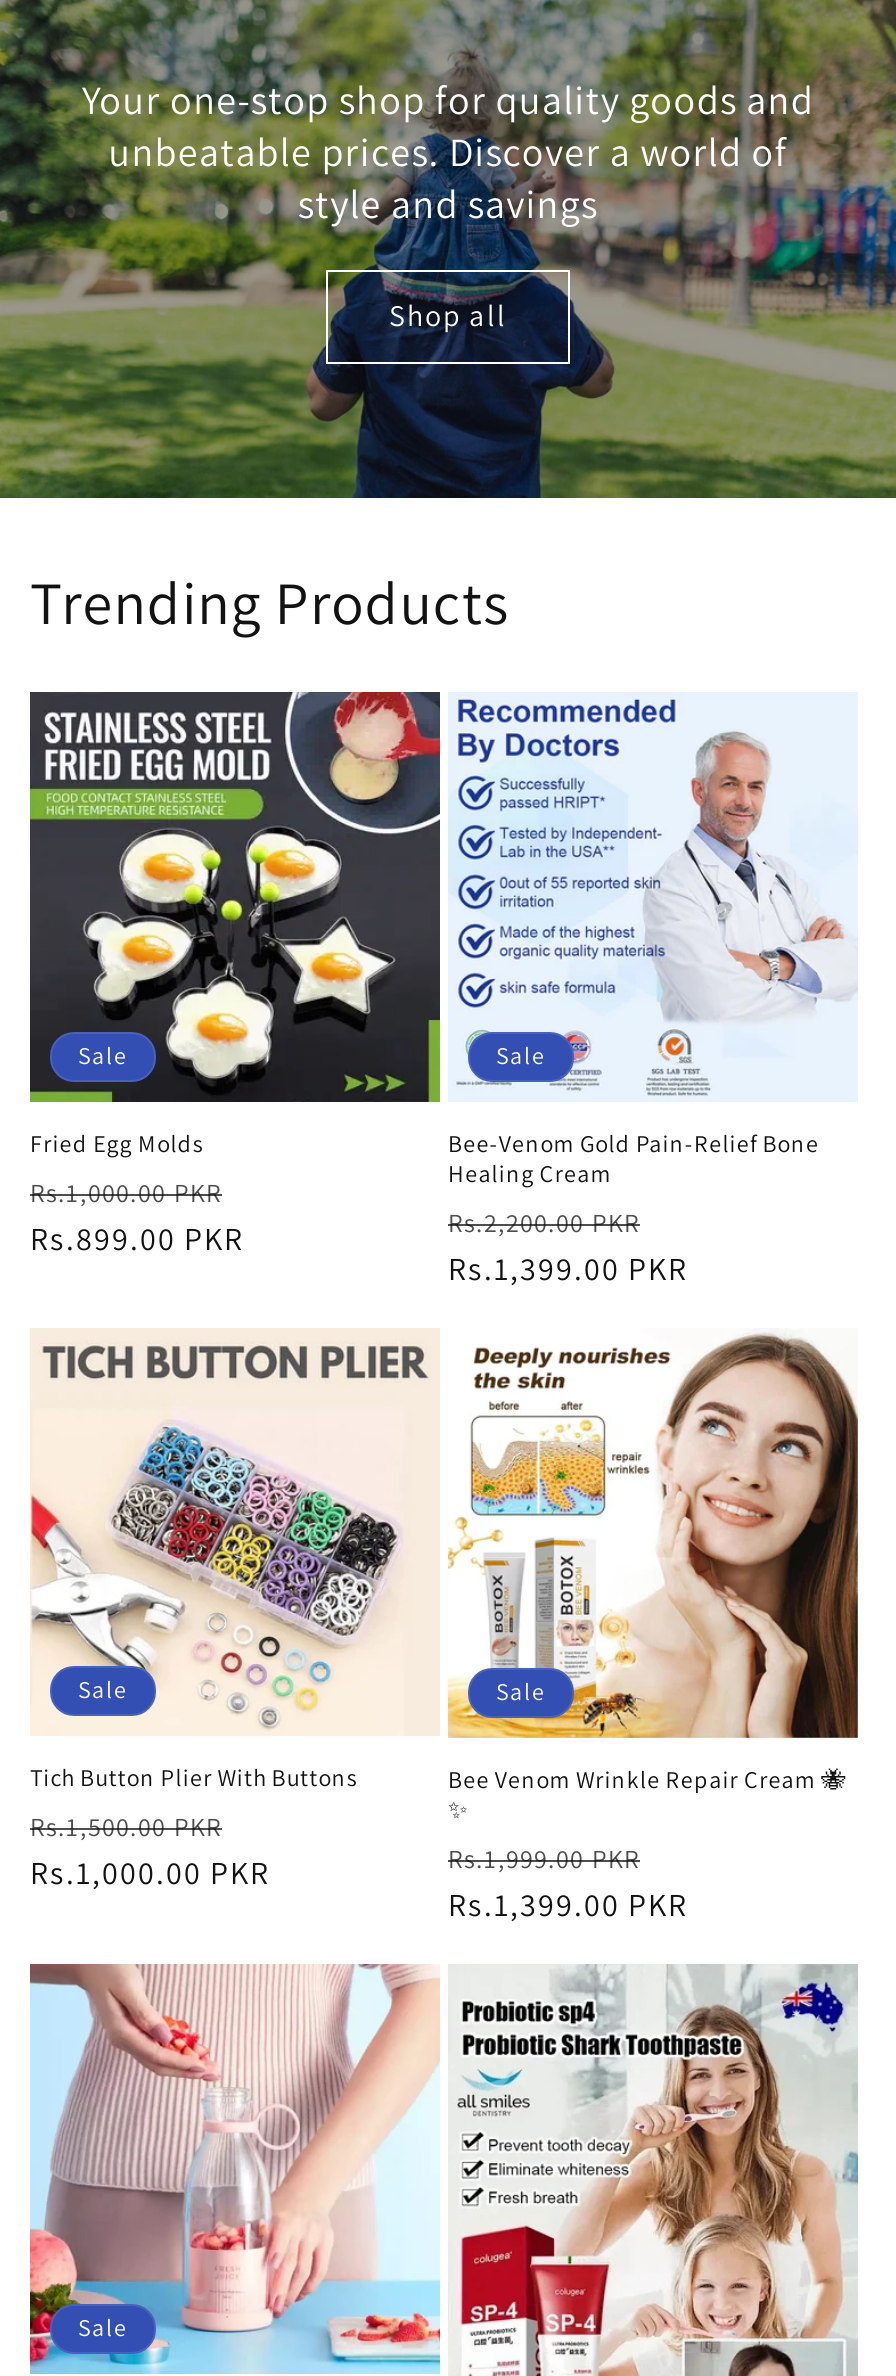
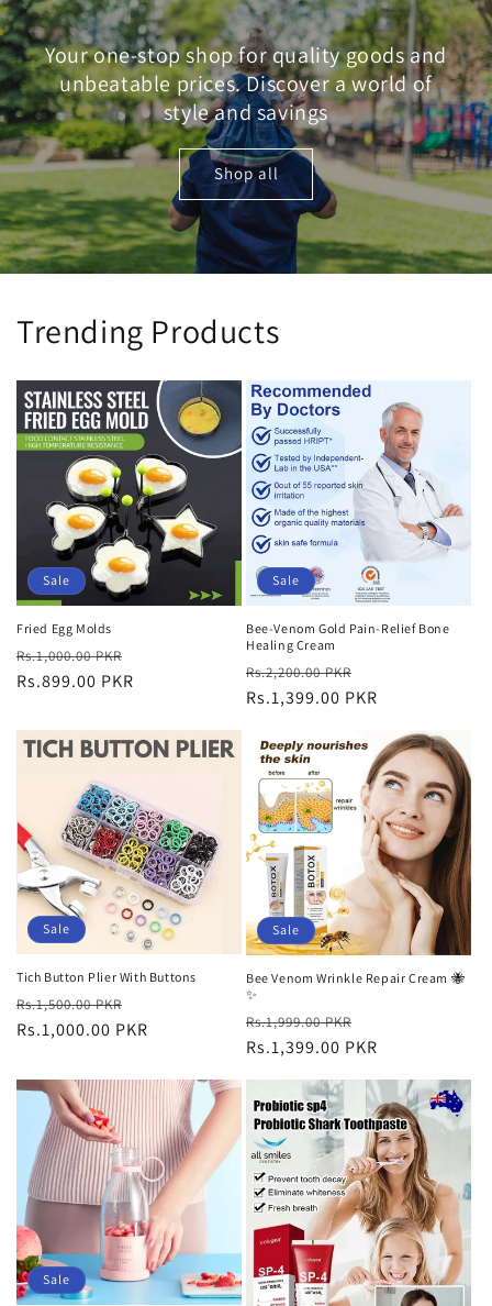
[296,690,442,824] [image] -> [164,379,243,452] [image]

